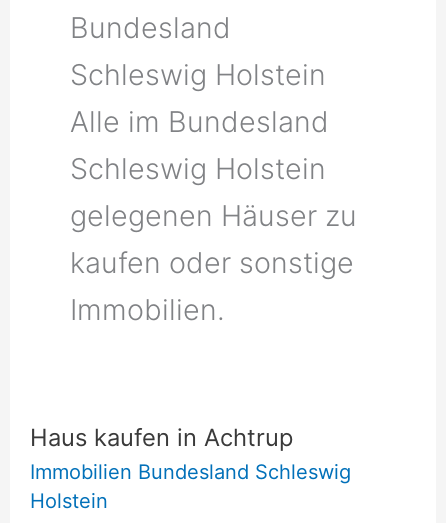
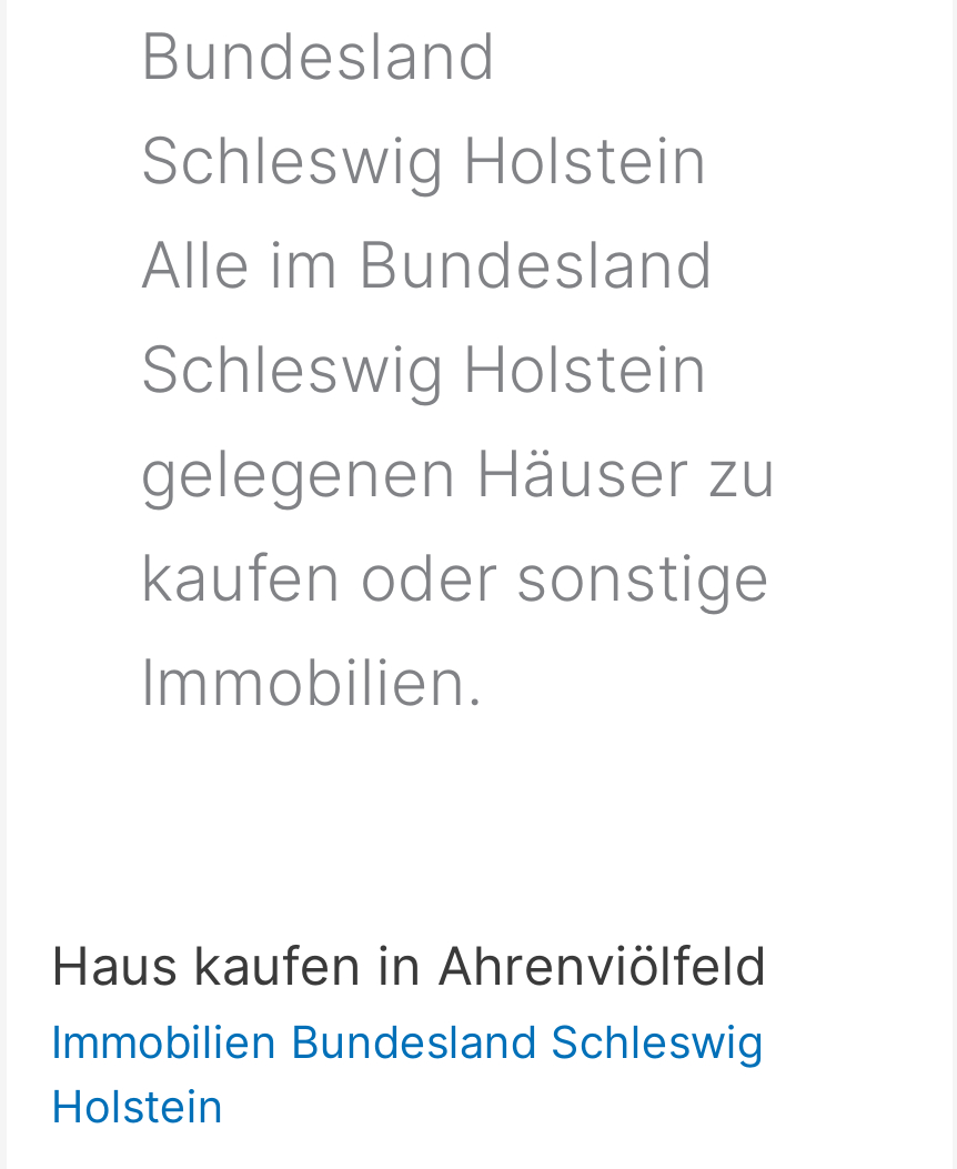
[30,423,293,452] Haus kaufen in Achtrup -> [51,933,768,998] Haus kaufen in Ahrenviölfeld

